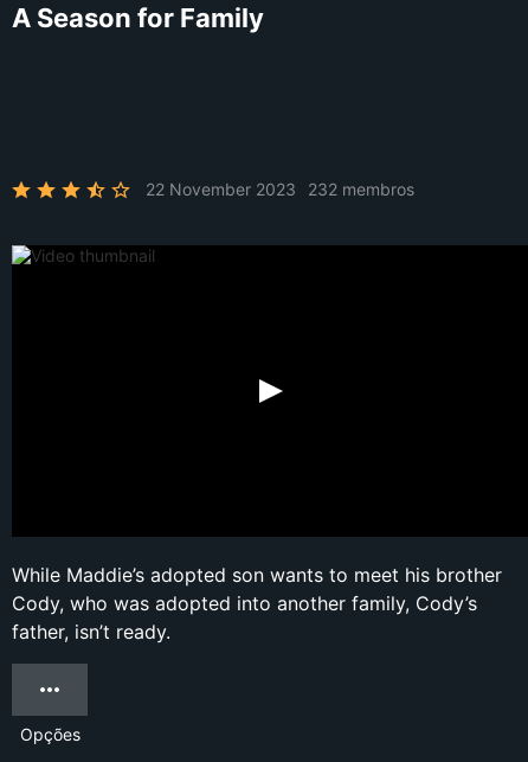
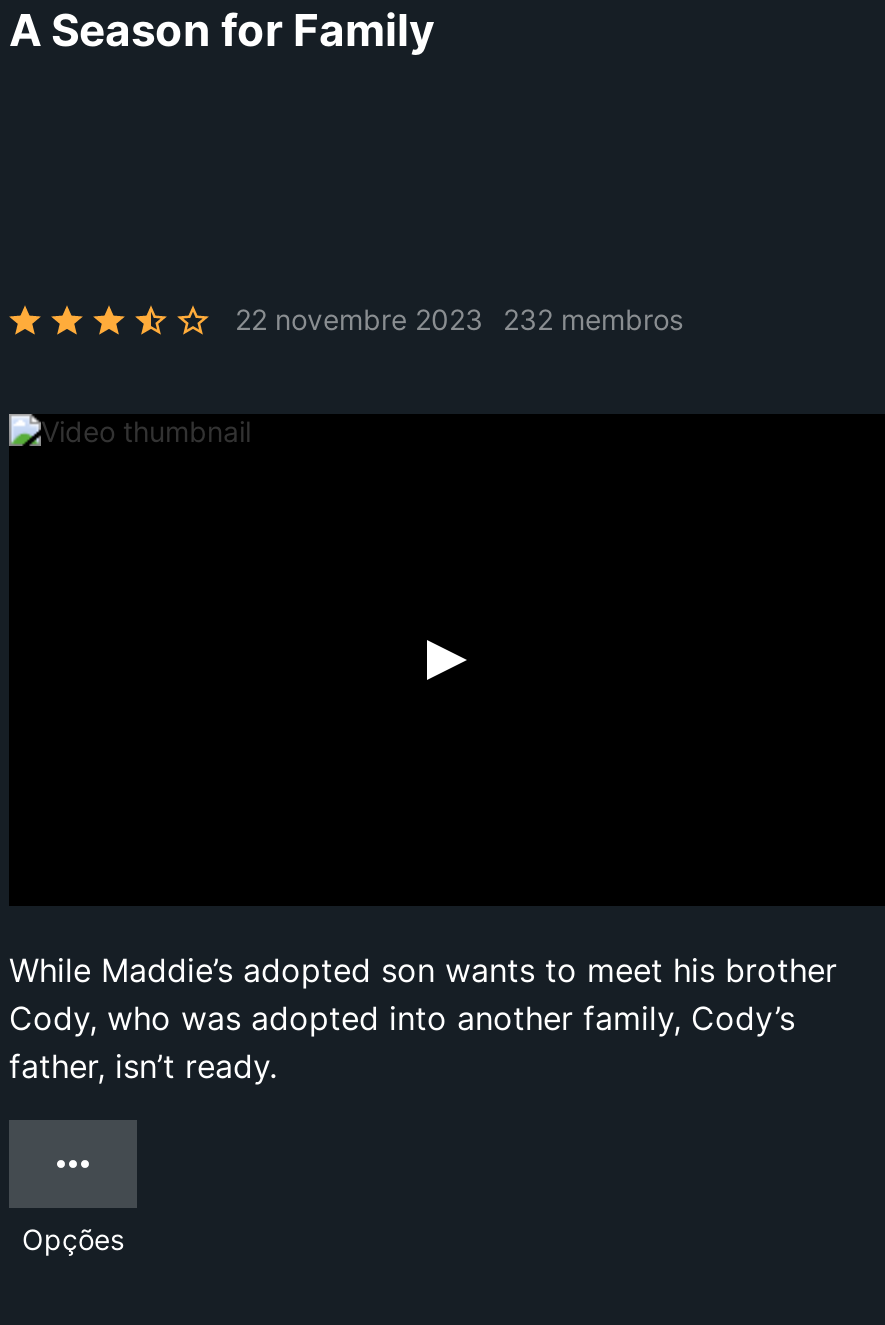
[146,179,414,199] 22 November 2023 232 membros -> [235,302,683,336] 22 novembre 2023 232 membros

